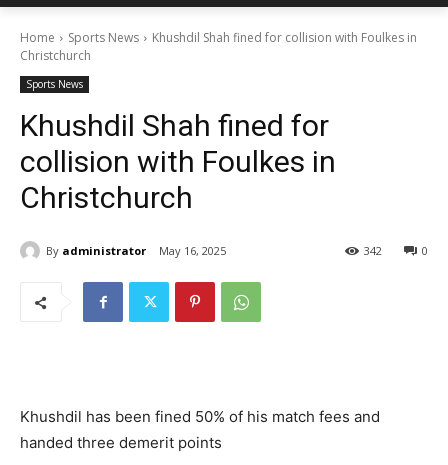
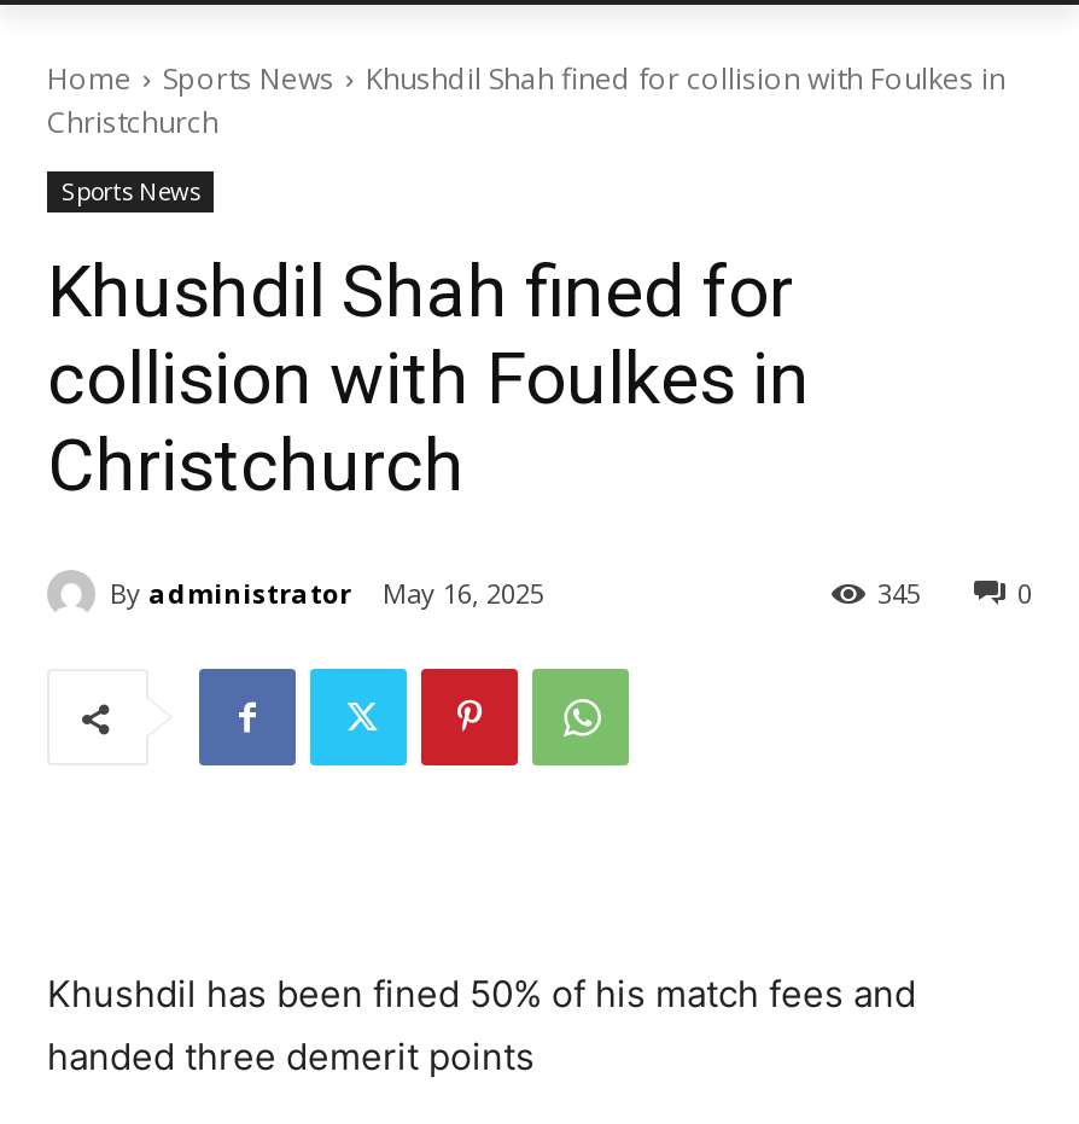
[364,243,382,258] 342 -> [877,575,921,611] 345

